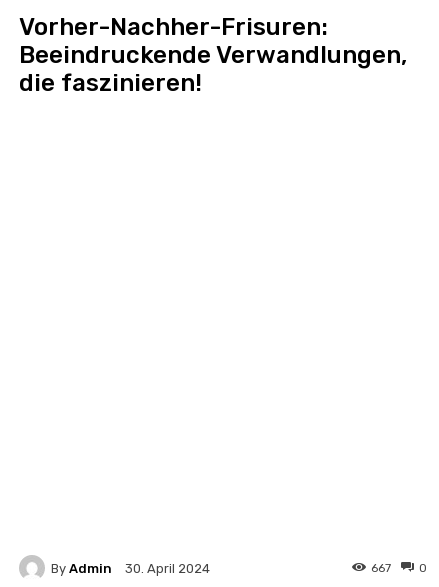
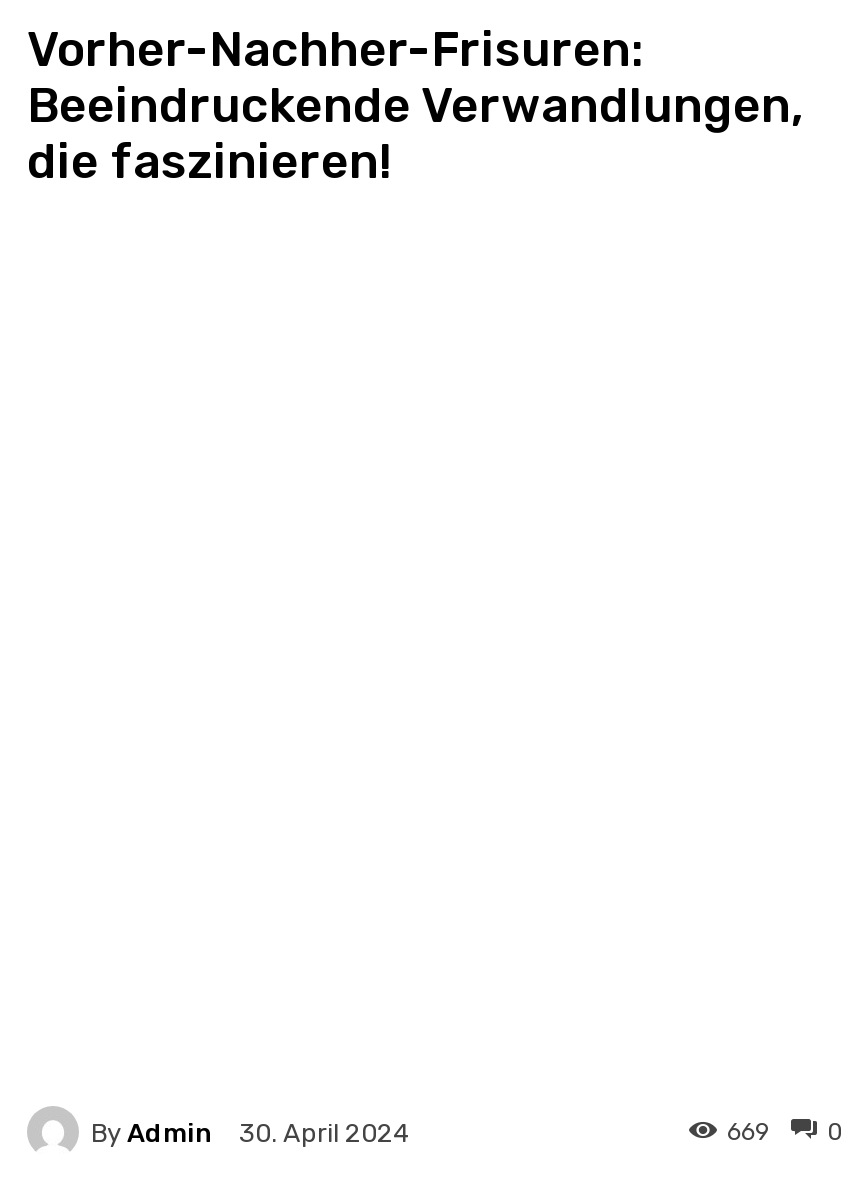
[371,561,427,575] 667 0 -> [727,1118,843,1146] 669 0

